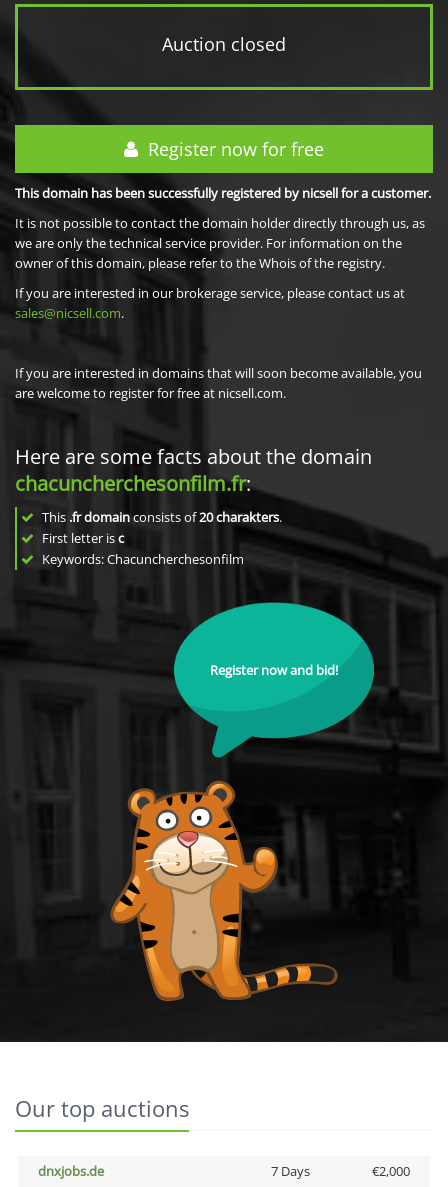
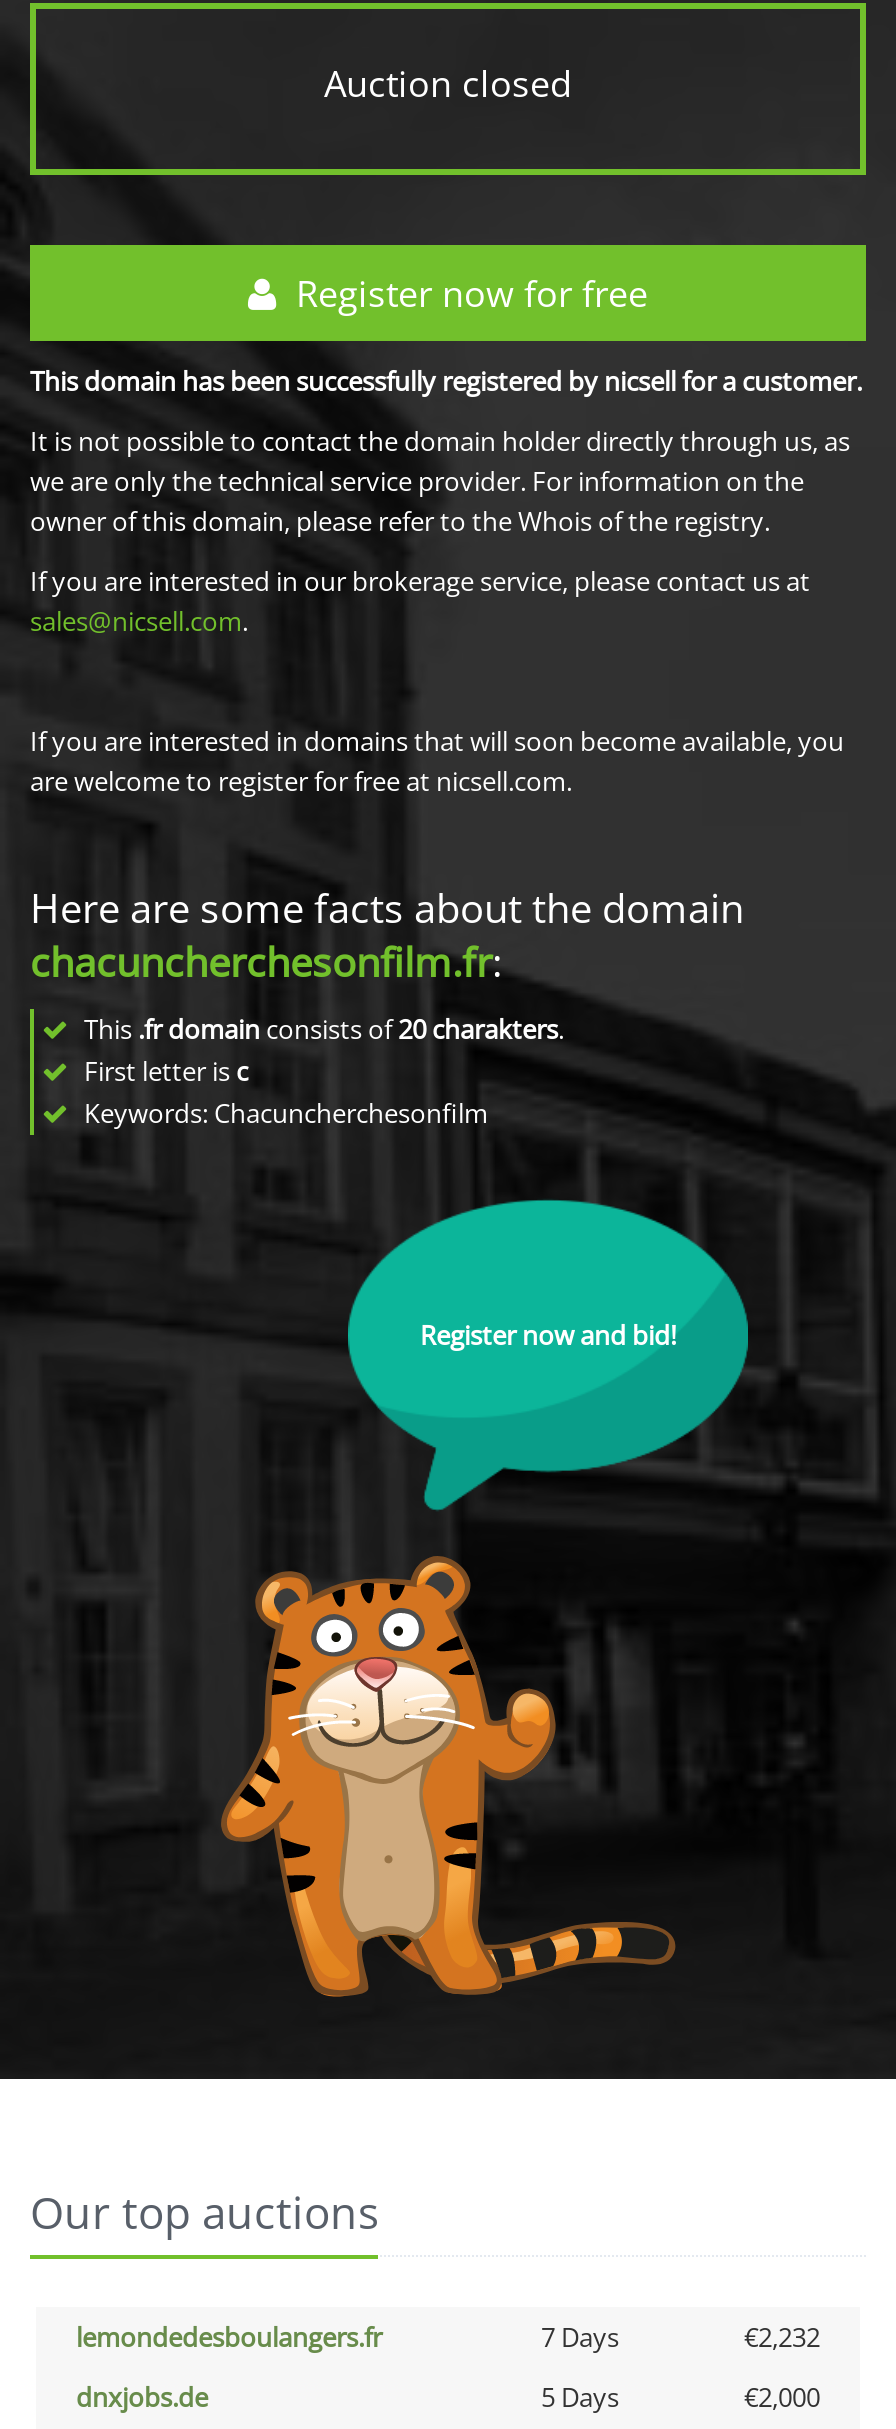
none -> [76,2319,820,2355] lemondedesboulangers.fr | 7 Days | €2,232
[270,1162,309,1180] 7 Days -> [541,2379,619,2415] 5 Days

